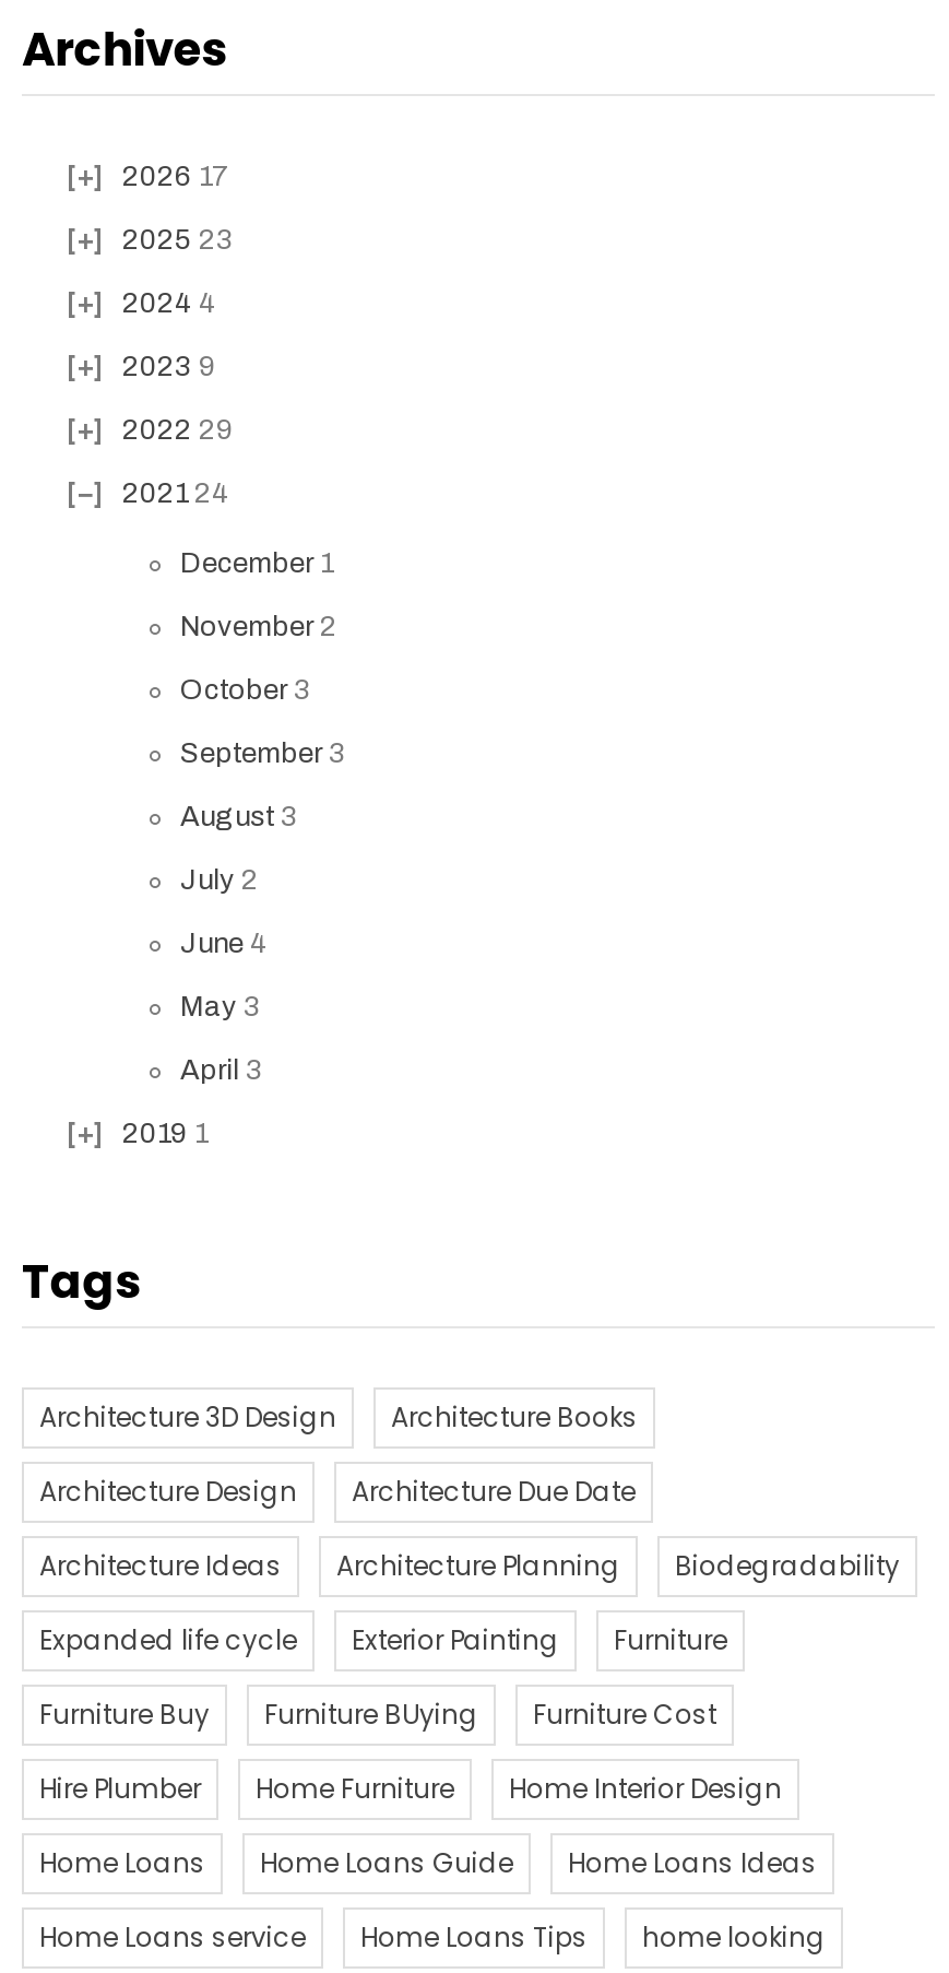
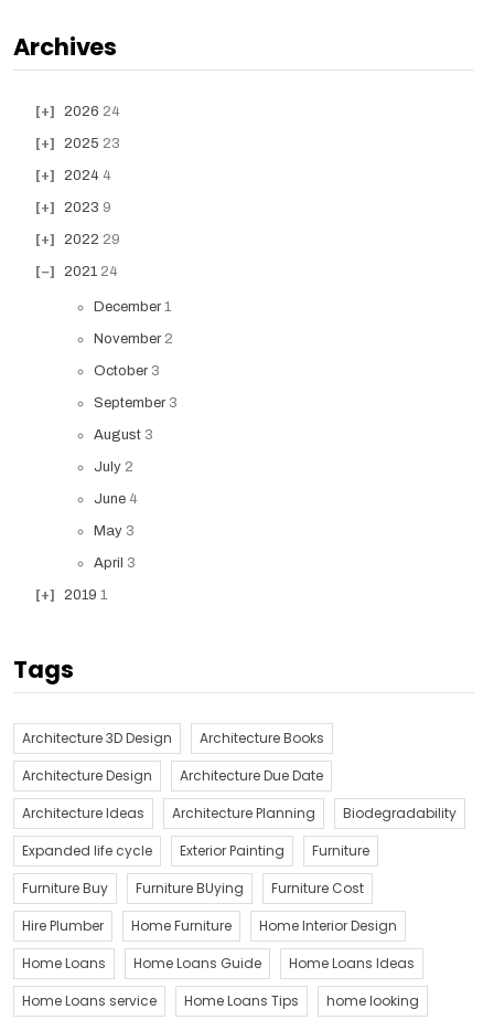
[122,162,227,192] 2026 17 -> [64,104,120,119] 2026 24

